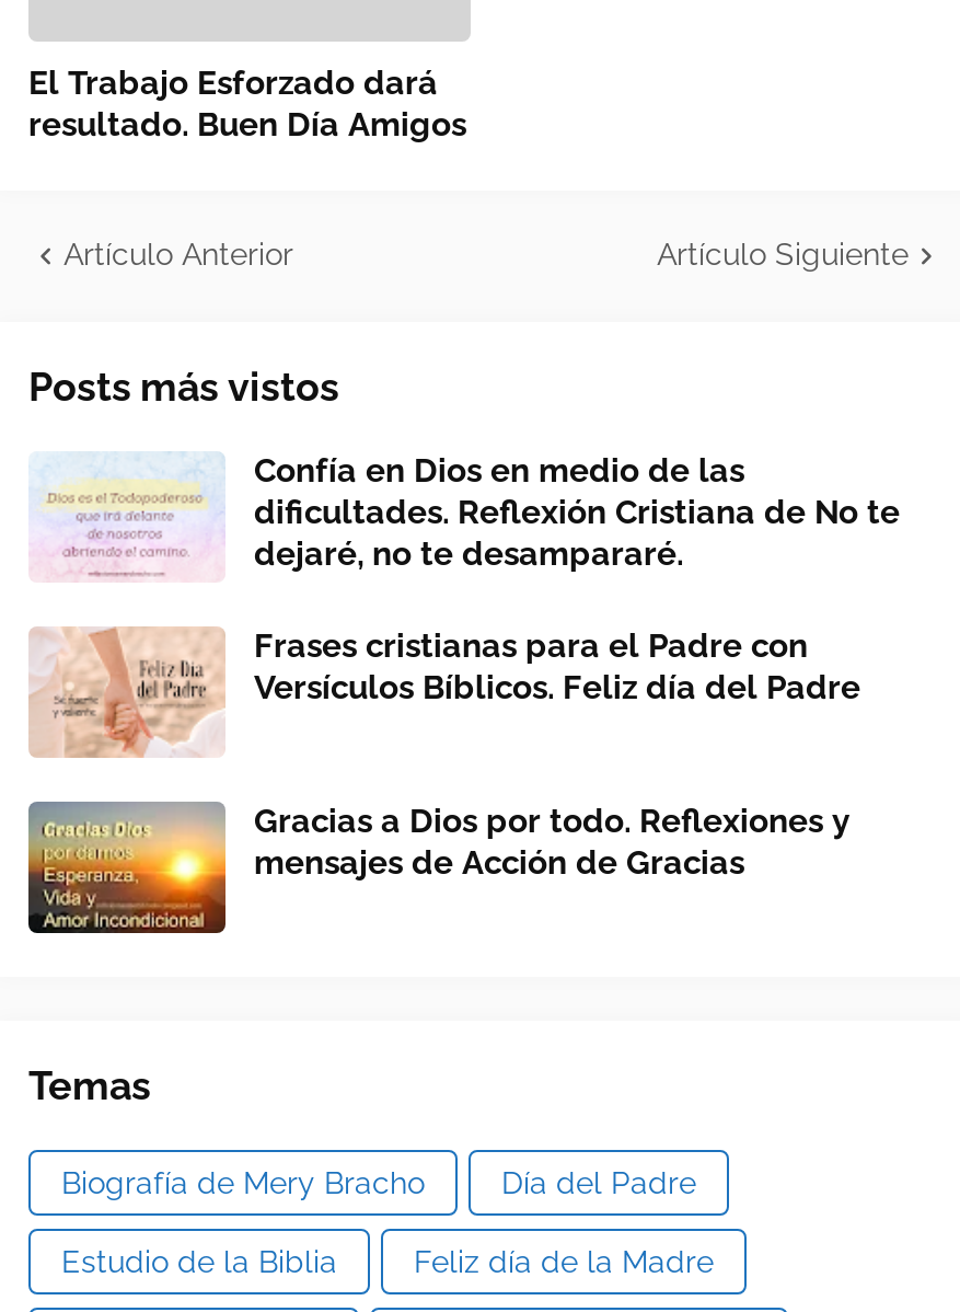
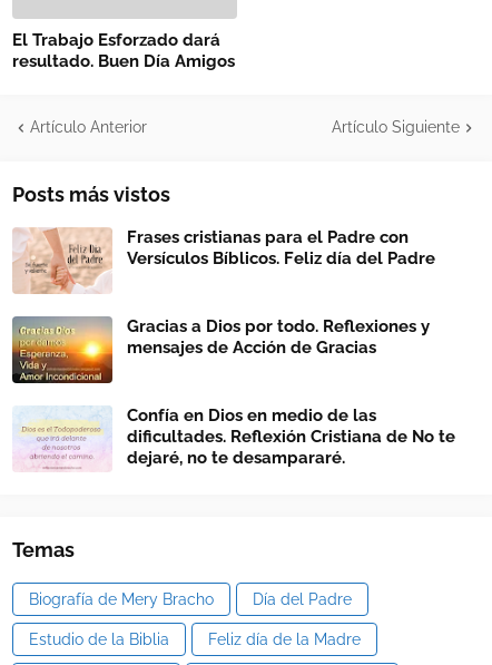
moved [31,452,900,580] -> [13,406,455,471]: [image] | Confía en Dios en medio de las | dificultades. Reflexión Cristiana de No te | dejaré, no te desampararé.
moved [28,624,860,884] -> [12,226,435,358]: [image] | Frases cristianas para el Padre con | Versículos Bíblicos. Feliz día del Padre | Gracias a Dios por todo. Reflexiones y | mensajes de Acción de Gracias

